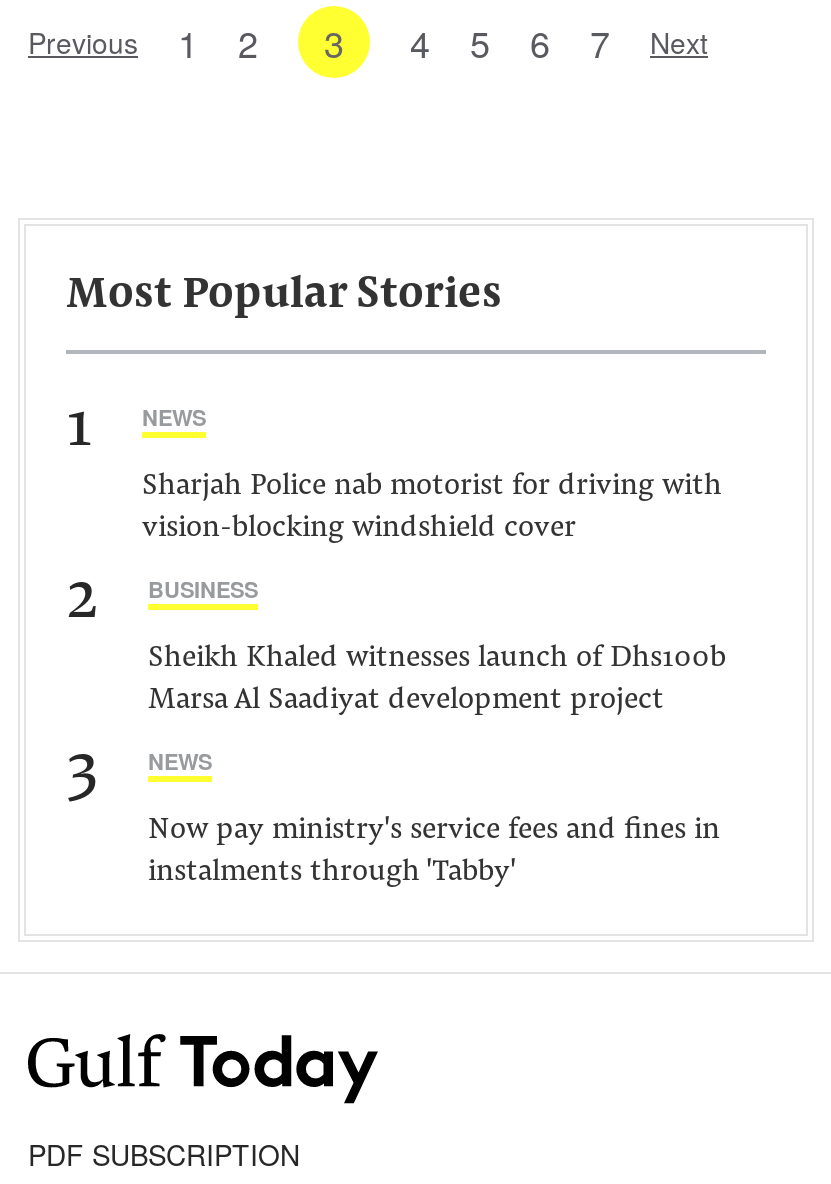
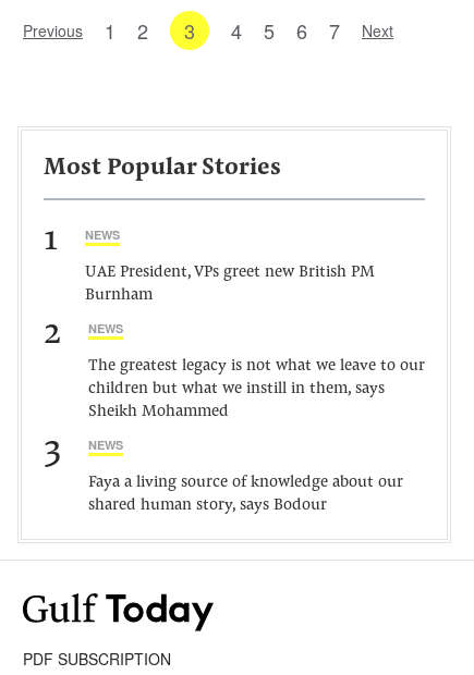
[142,472,722,544] Sharjah Police nab motorist for driving with | vision-blocking windshield cover -> [85,265,375,304] UAE President, VPs greet new British PM | Burnham
[148,574,258,604] BUSINESS -> [88,320,123,336] NEWS
[148,644,726,716] Sheikh Khaled witnesses launch of Dhs100b | Marsa Al Saadiyat development project -> [88,358,425,420] The greatest legacy is not what we leave to our | children but what we instill in them, says | Sheikh Mohammed
[148,816,720,888] Now pay ministry's service fees and fines in | instalments through 'Tabby' -> [88,475,403,514] Faya a living source of knowledge about our | shared human story, says Bodour

